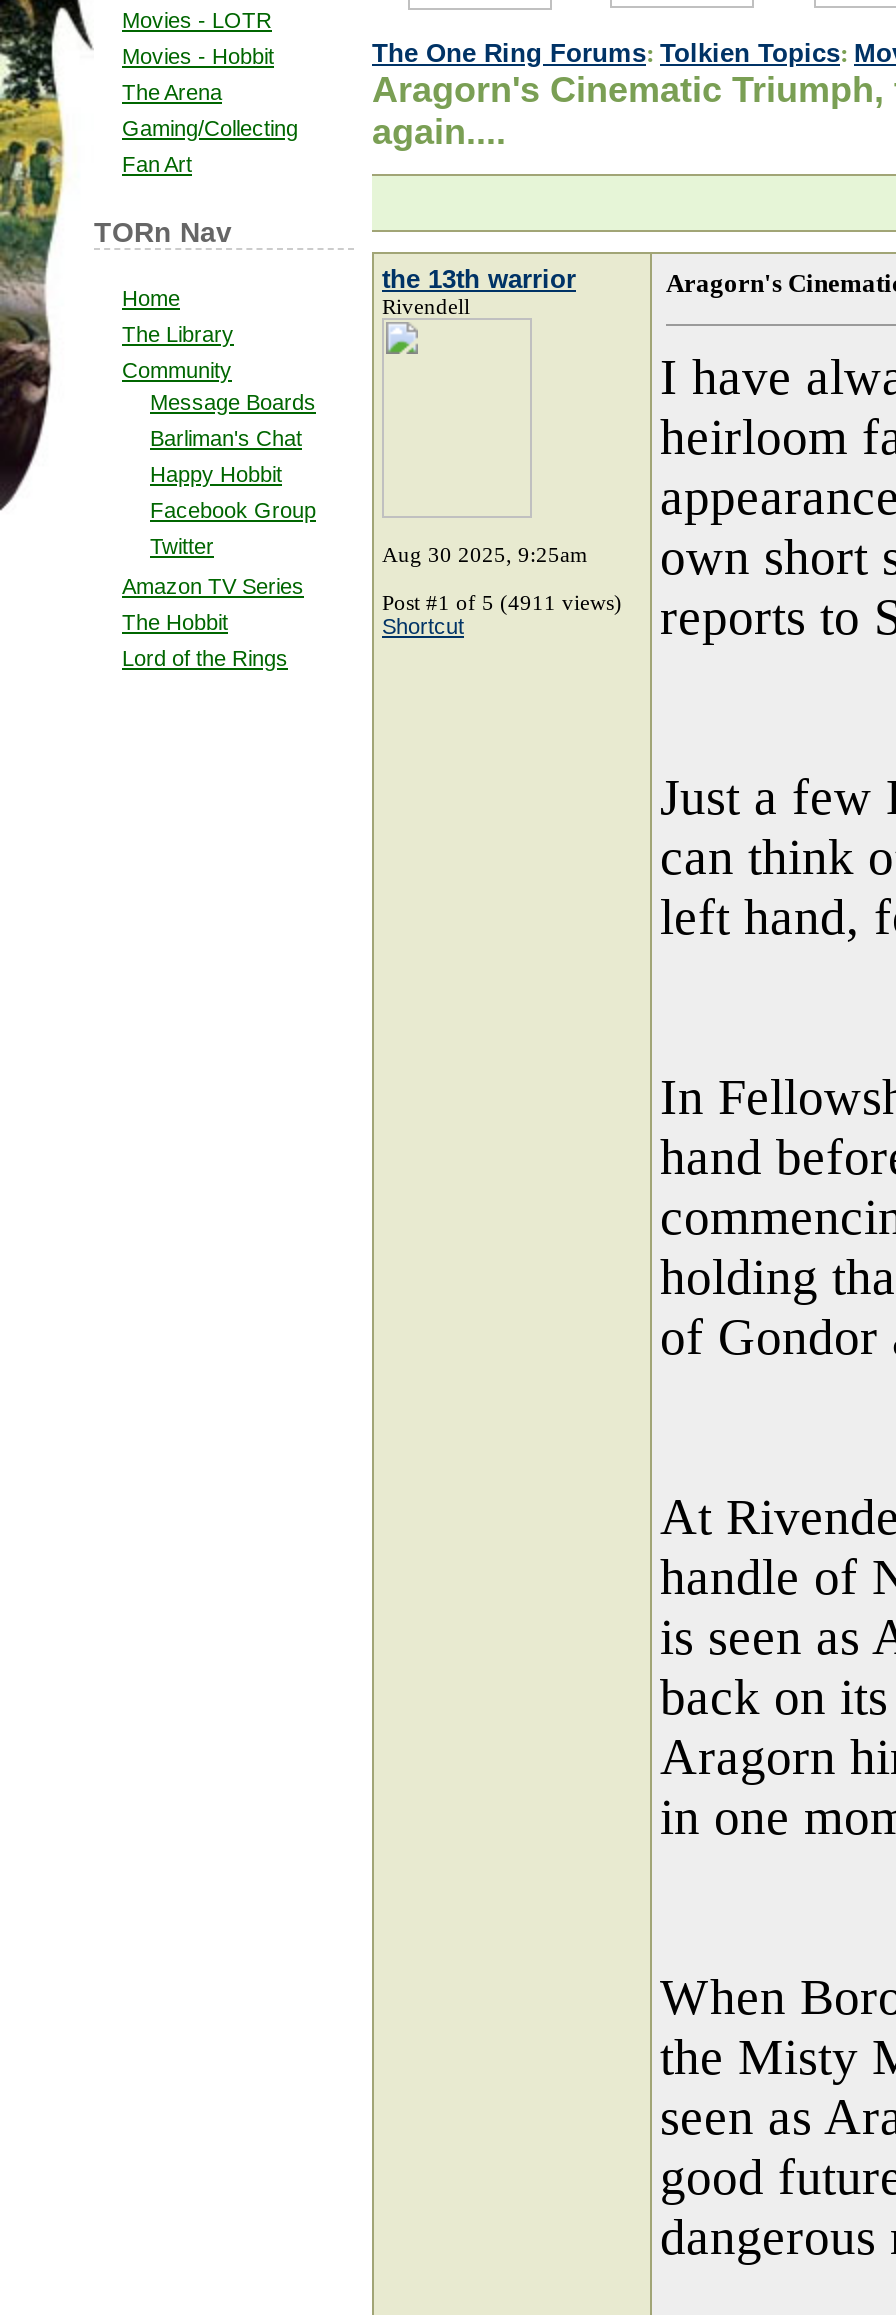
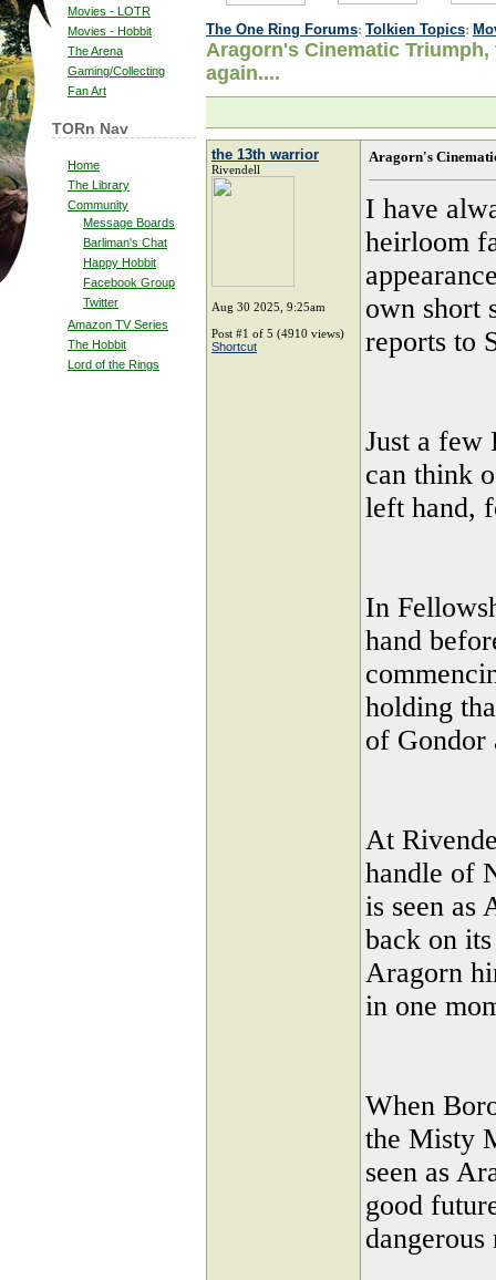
[382,590,622,614] Post #1 of 5 (4911 views) -> [211,327,344,340] Post #1 of 5 (4910 views)

